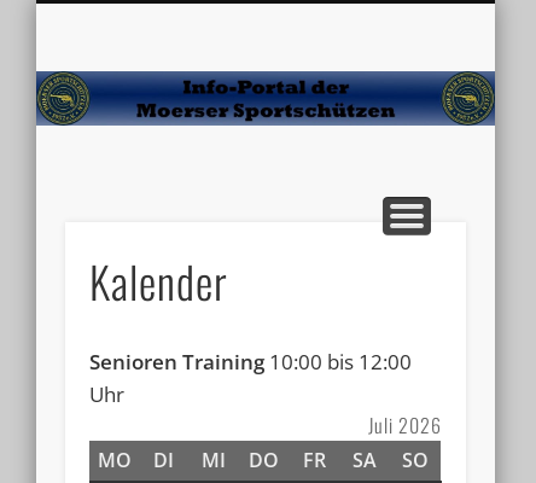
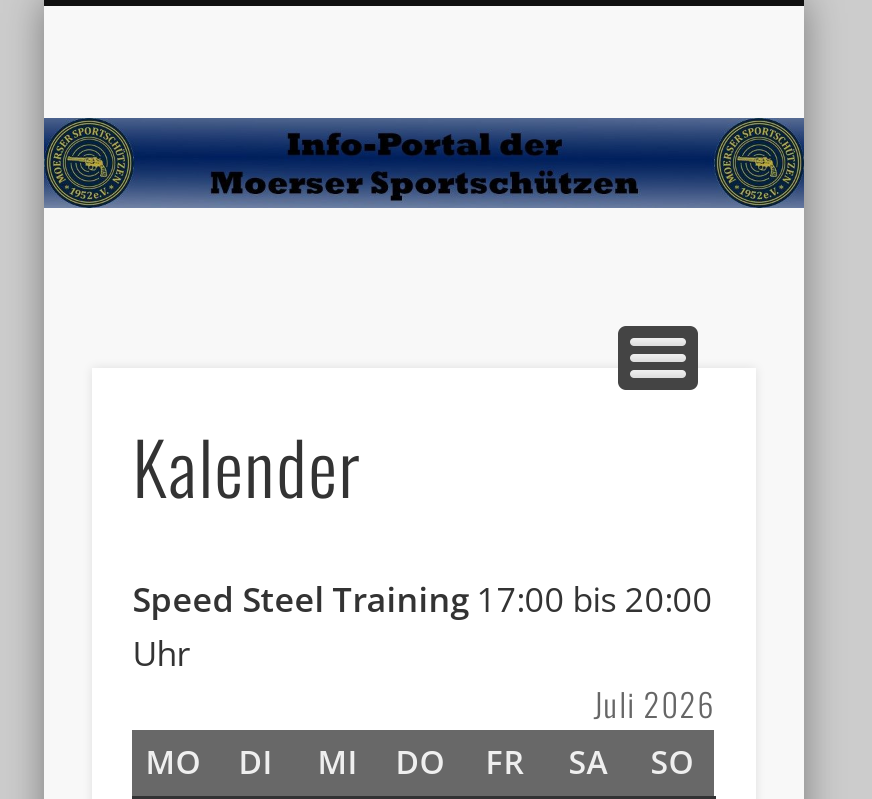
[90,348,412,376] Senioren Training 10:00 bis 12:00 -> [132,576,712,622] Speed Steel Training 17:00 bis 20:00

